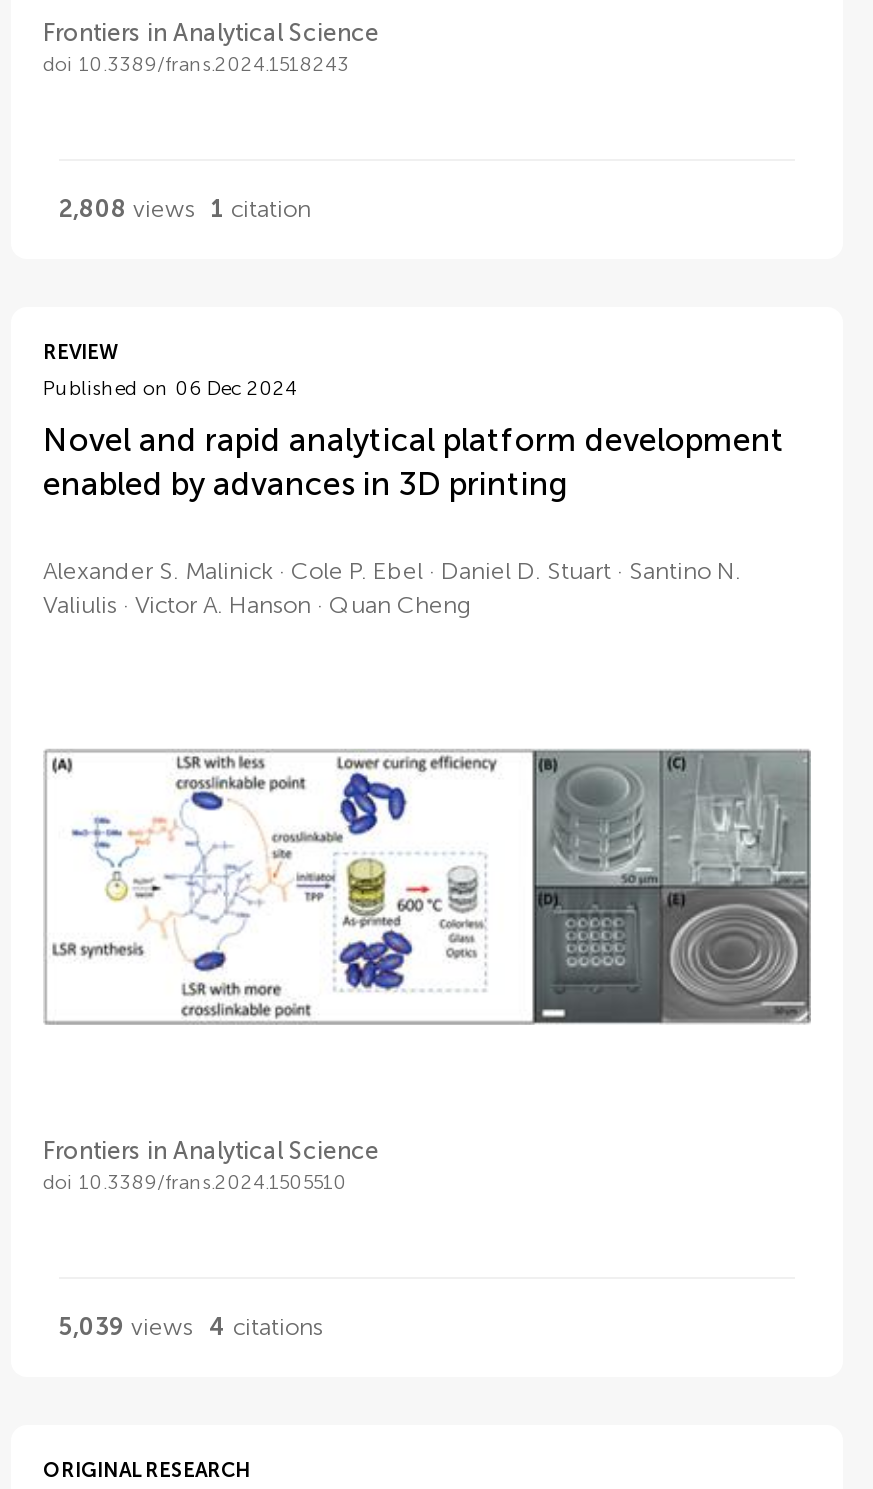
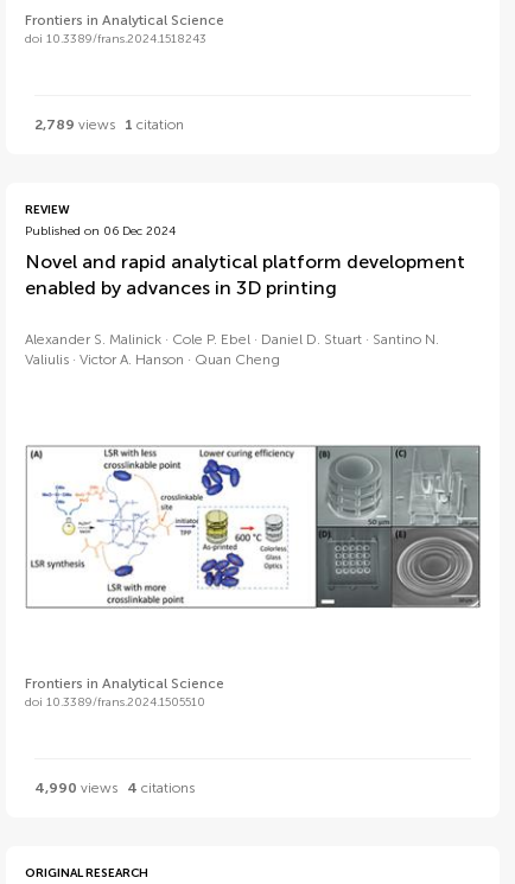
[59,195,311,223] 2,808 views 1 citation -> [34,116,184,133] 2,789 views 1 citation
[59,1313,323,1341] 5,039 views 4 citations -> [34,780,195,796] 4,990 views 4 citations

